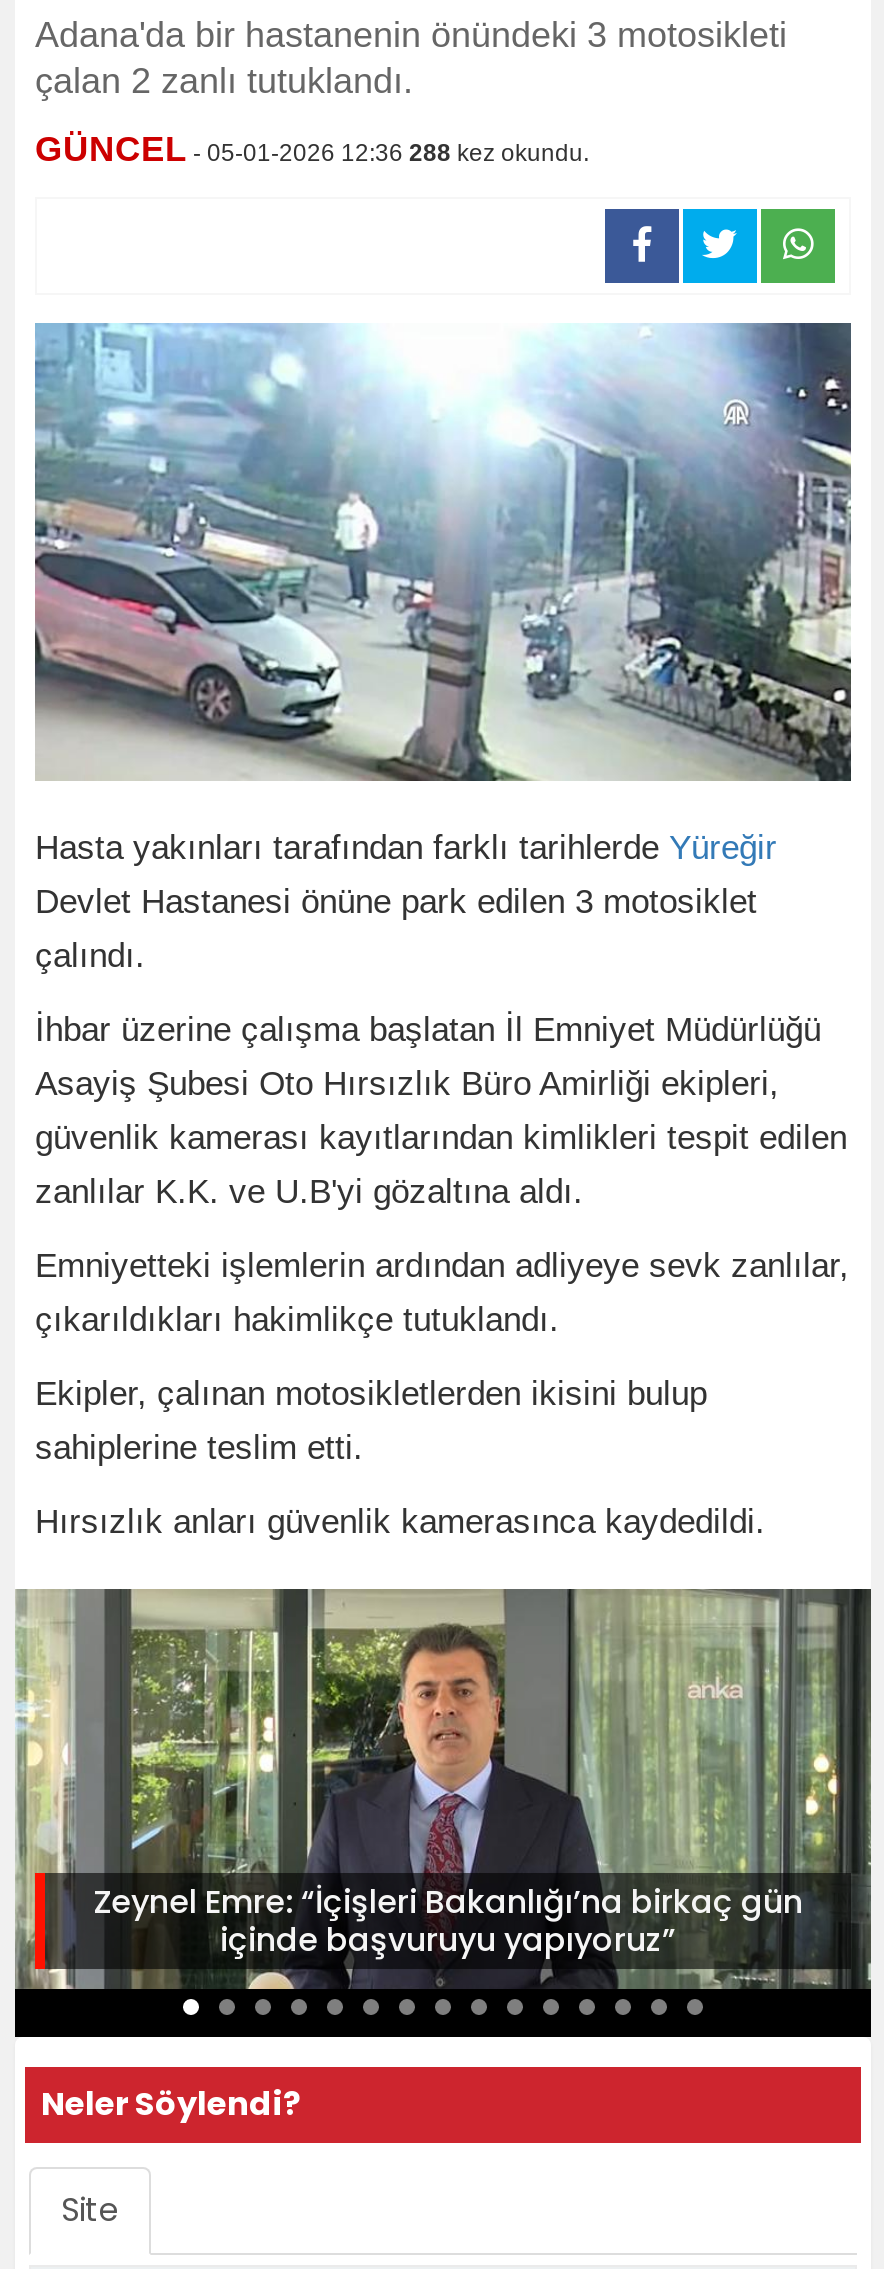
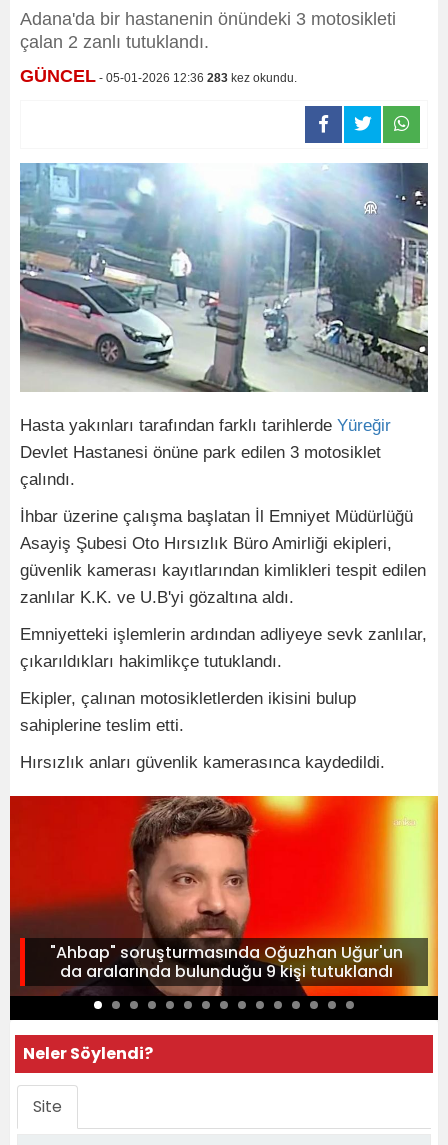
[35,129,589,169] GÜNCEL - 05-01-2026 12:36 288 kez okundu. -> [20,66,297,86] GÜNCEL - 05-01-2026 12:36 283 kez okundu.
[15,1587,873,1991] [image] | Zeynel Emre: “İçişleri Bakanlığı’na birkaç gün | içinde başvuruyu yapıyoruz” -> [9,795,439,997] [image] | "Ahbap" soruşturmasında Oğuzhan Uğur'un | da aralarında bulunduğu 9 kişi tutuklandı

